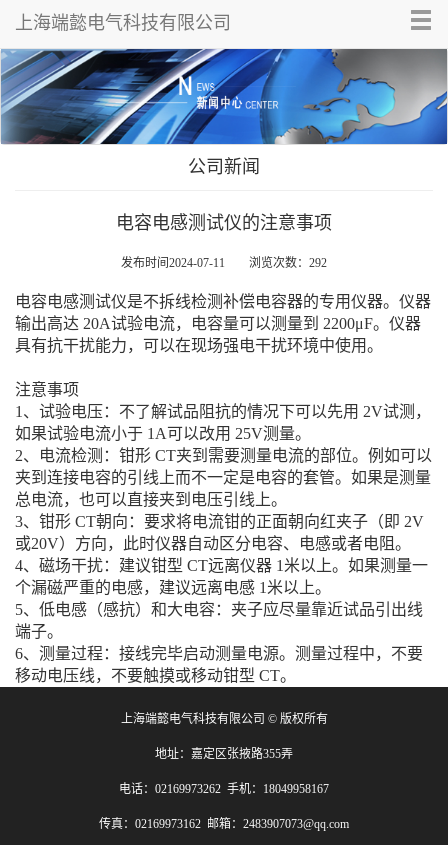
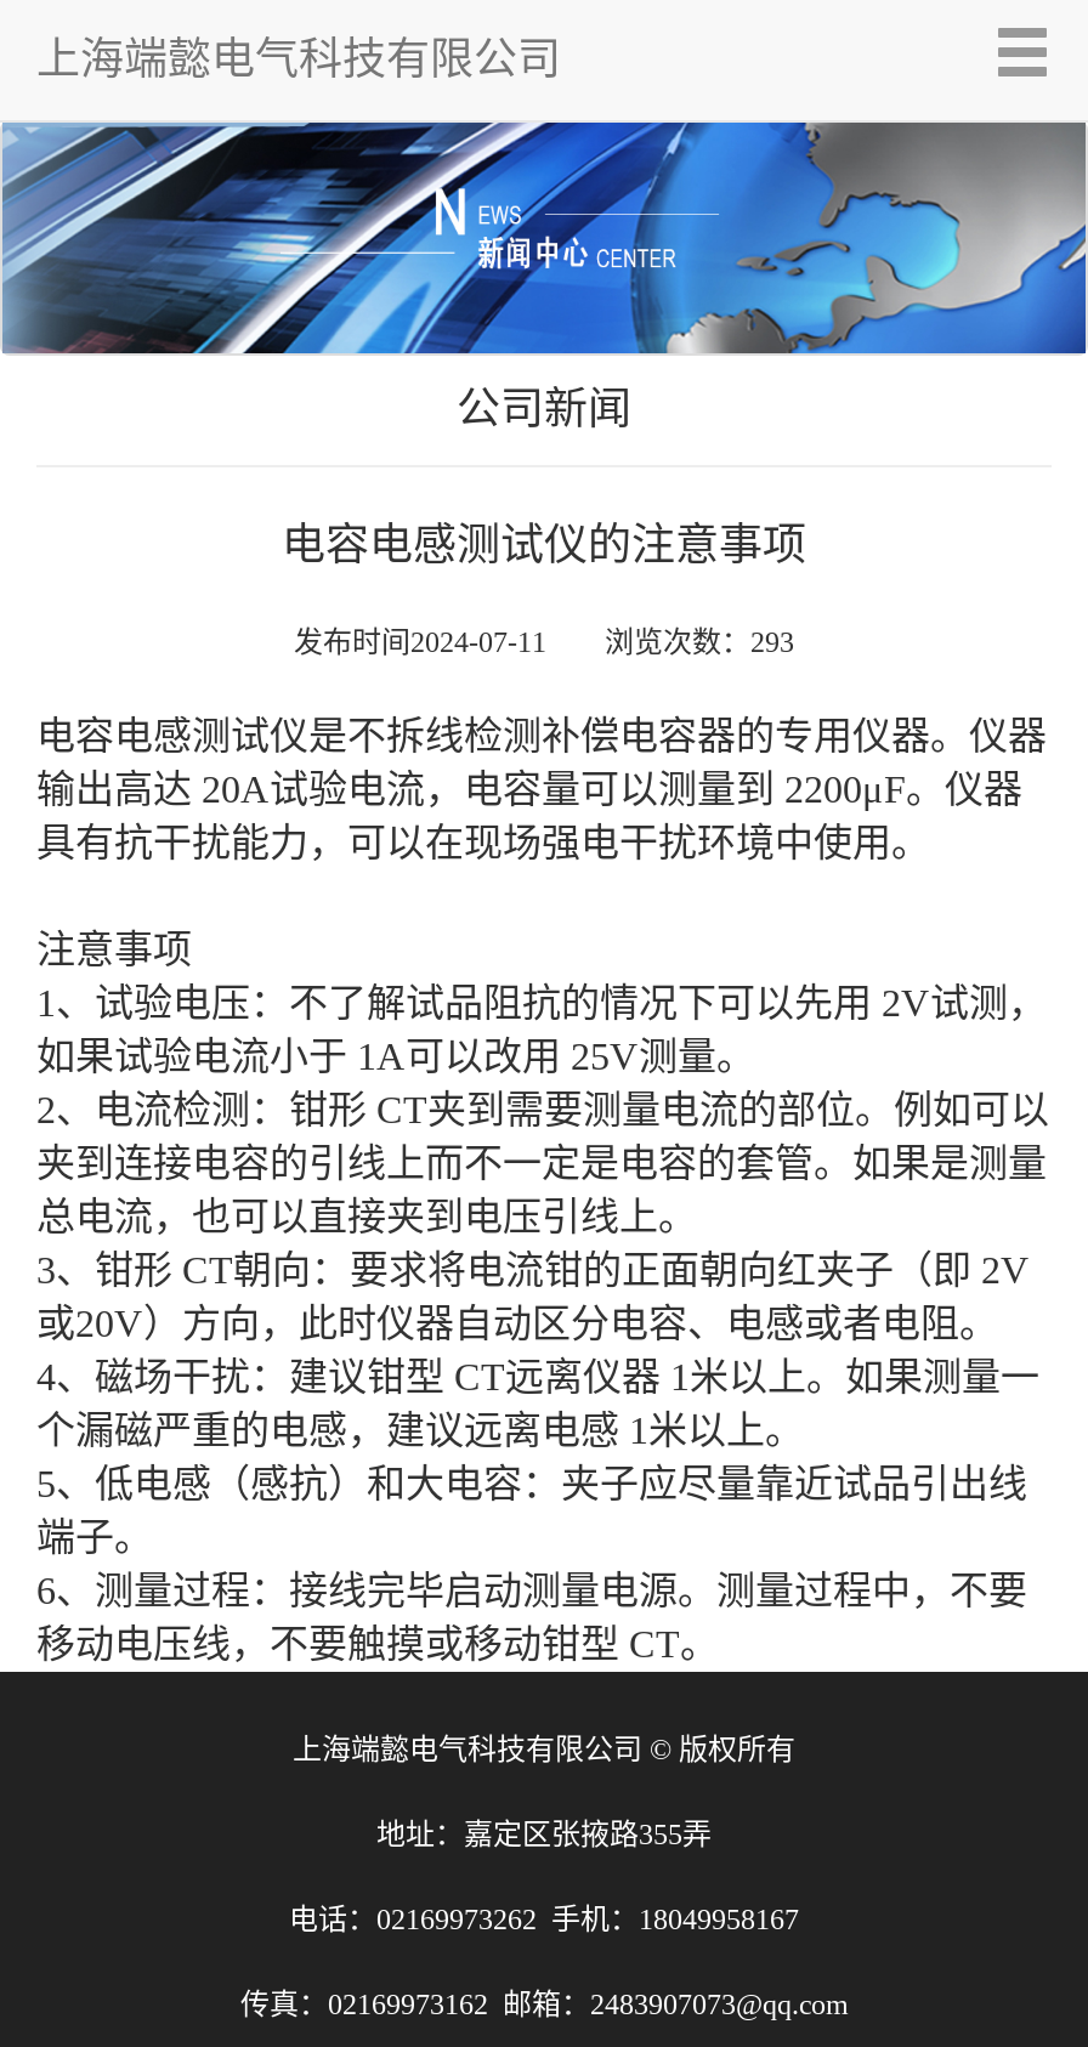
[121,256,327,270] 发布时间2024-07-11 浏览次数：292 -> [294,625,794,659] 发布时间2024-07-11 浏览次数：293

